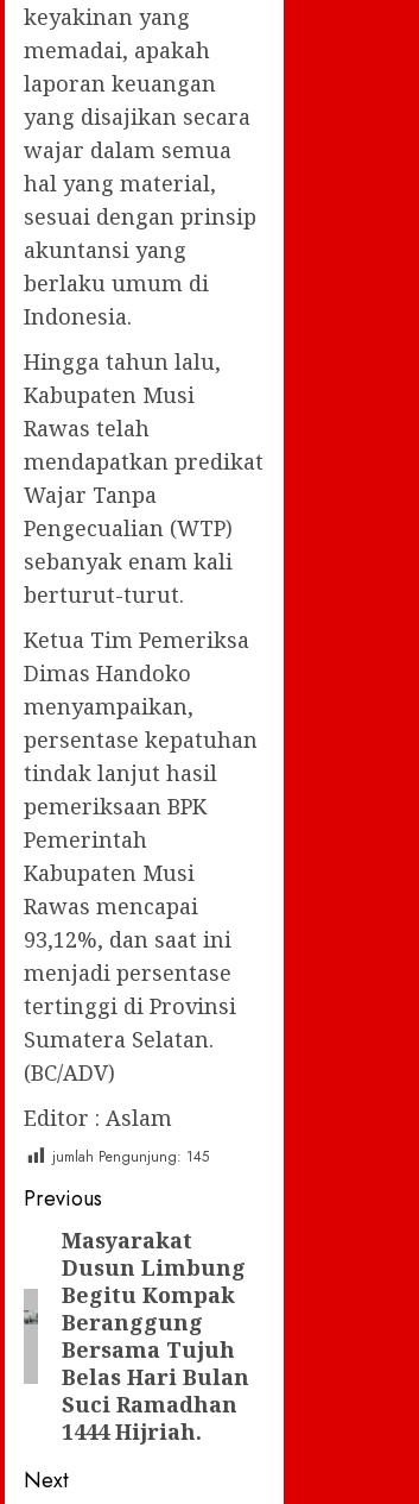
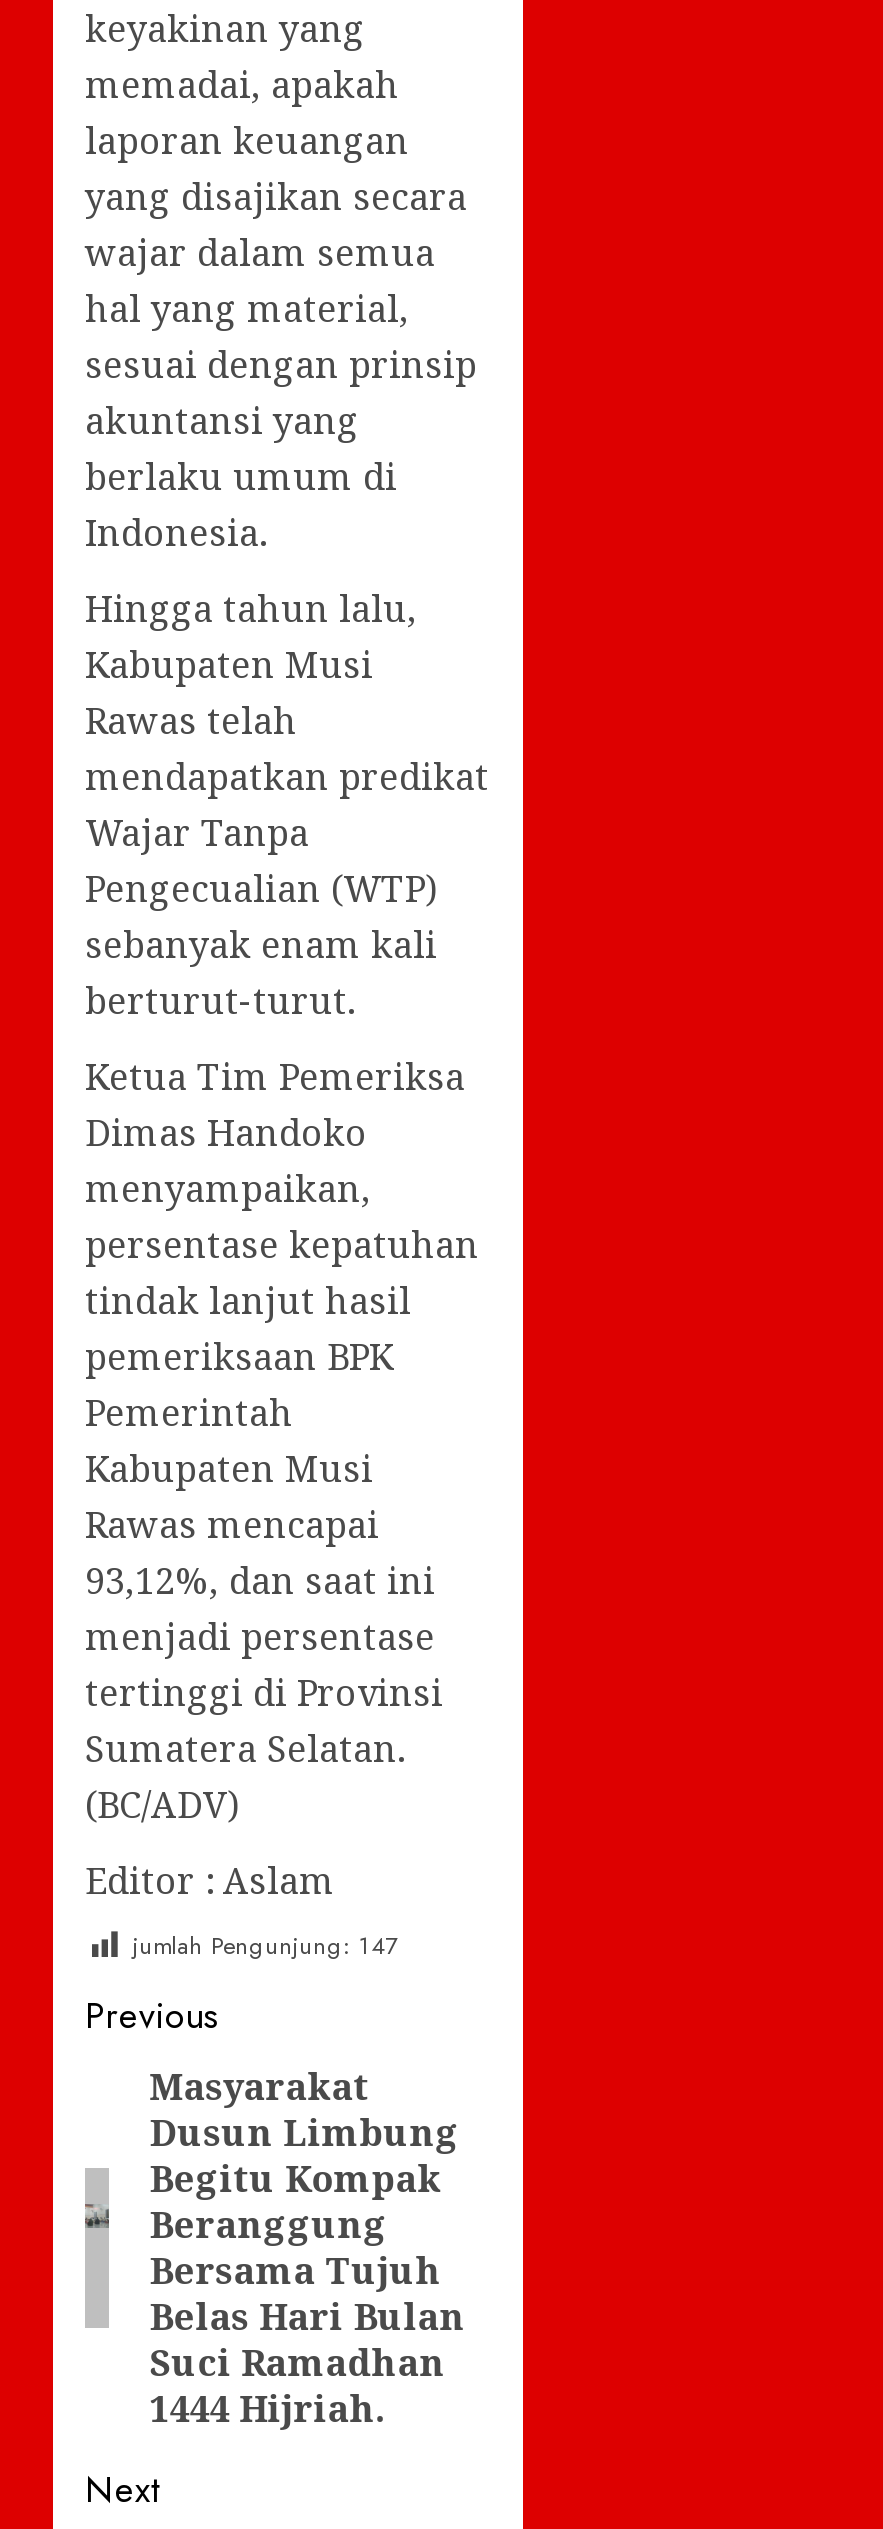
[52,1146,209,1168] jumlah Pengunjung: 145 -> [133,1928,397,1964] jumlah Pengunjung: 147

